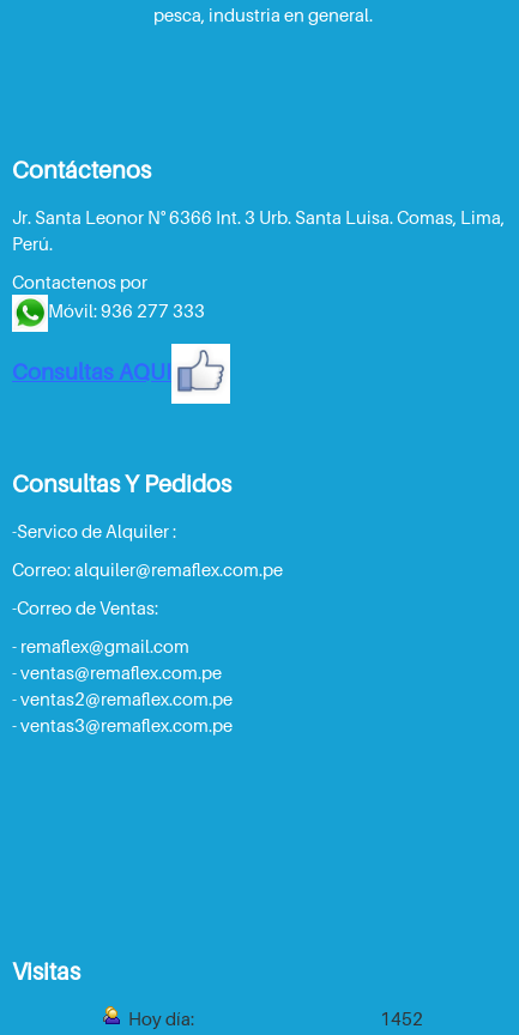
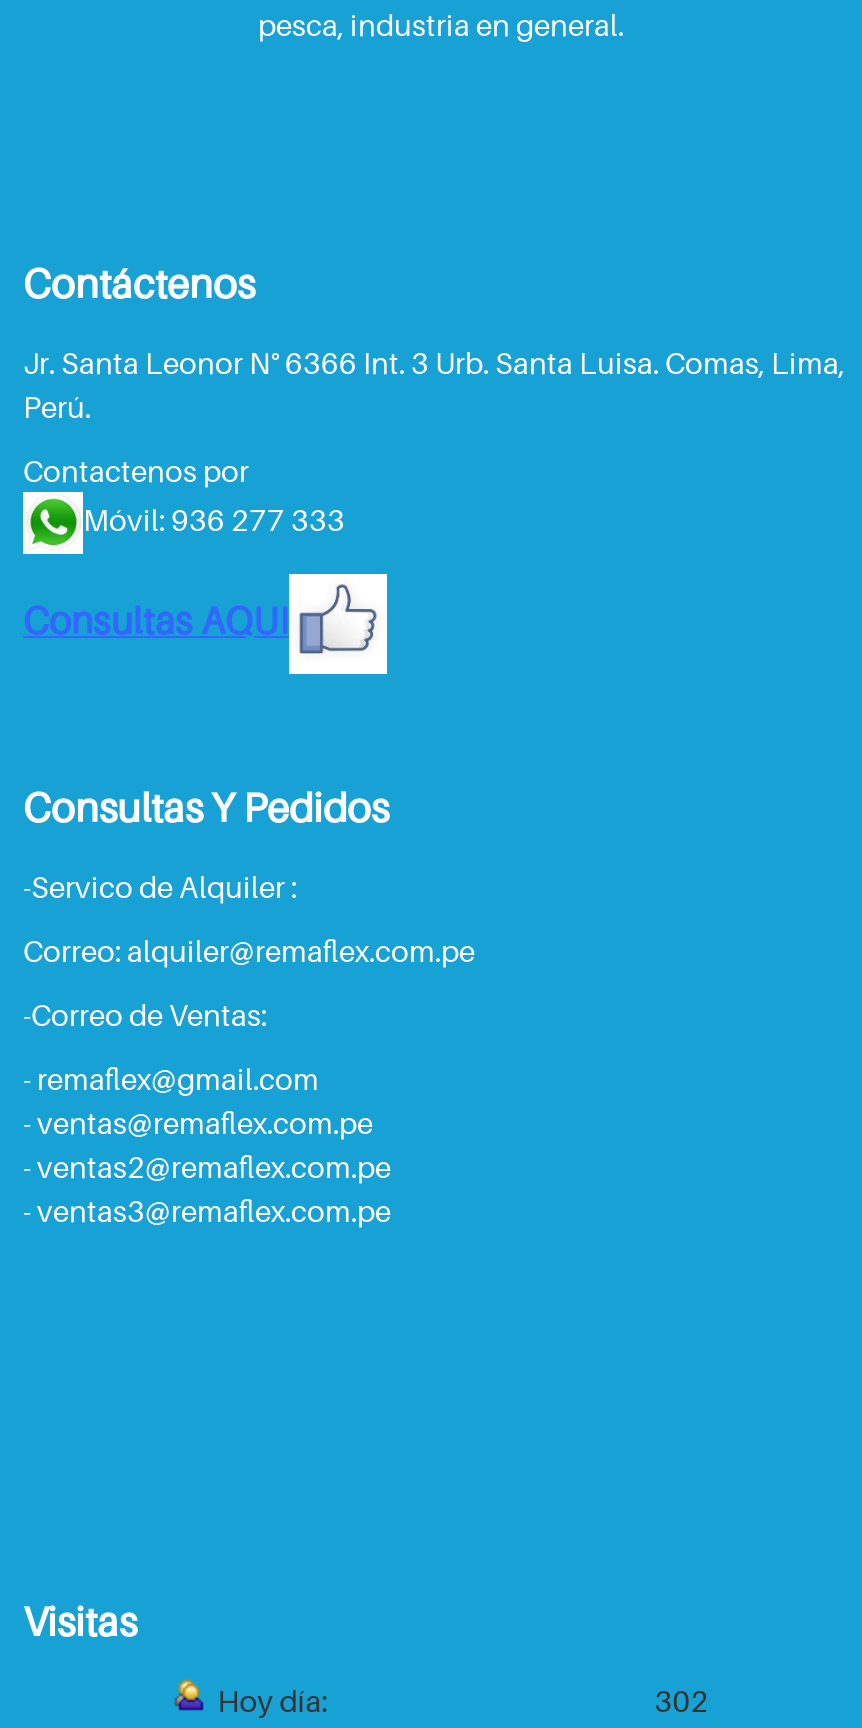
[380,1008,423,1029] 1452 -> [654,1683,708,1719] 302

